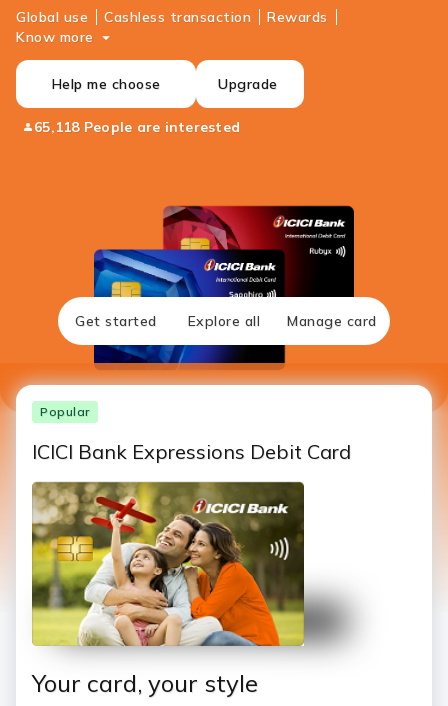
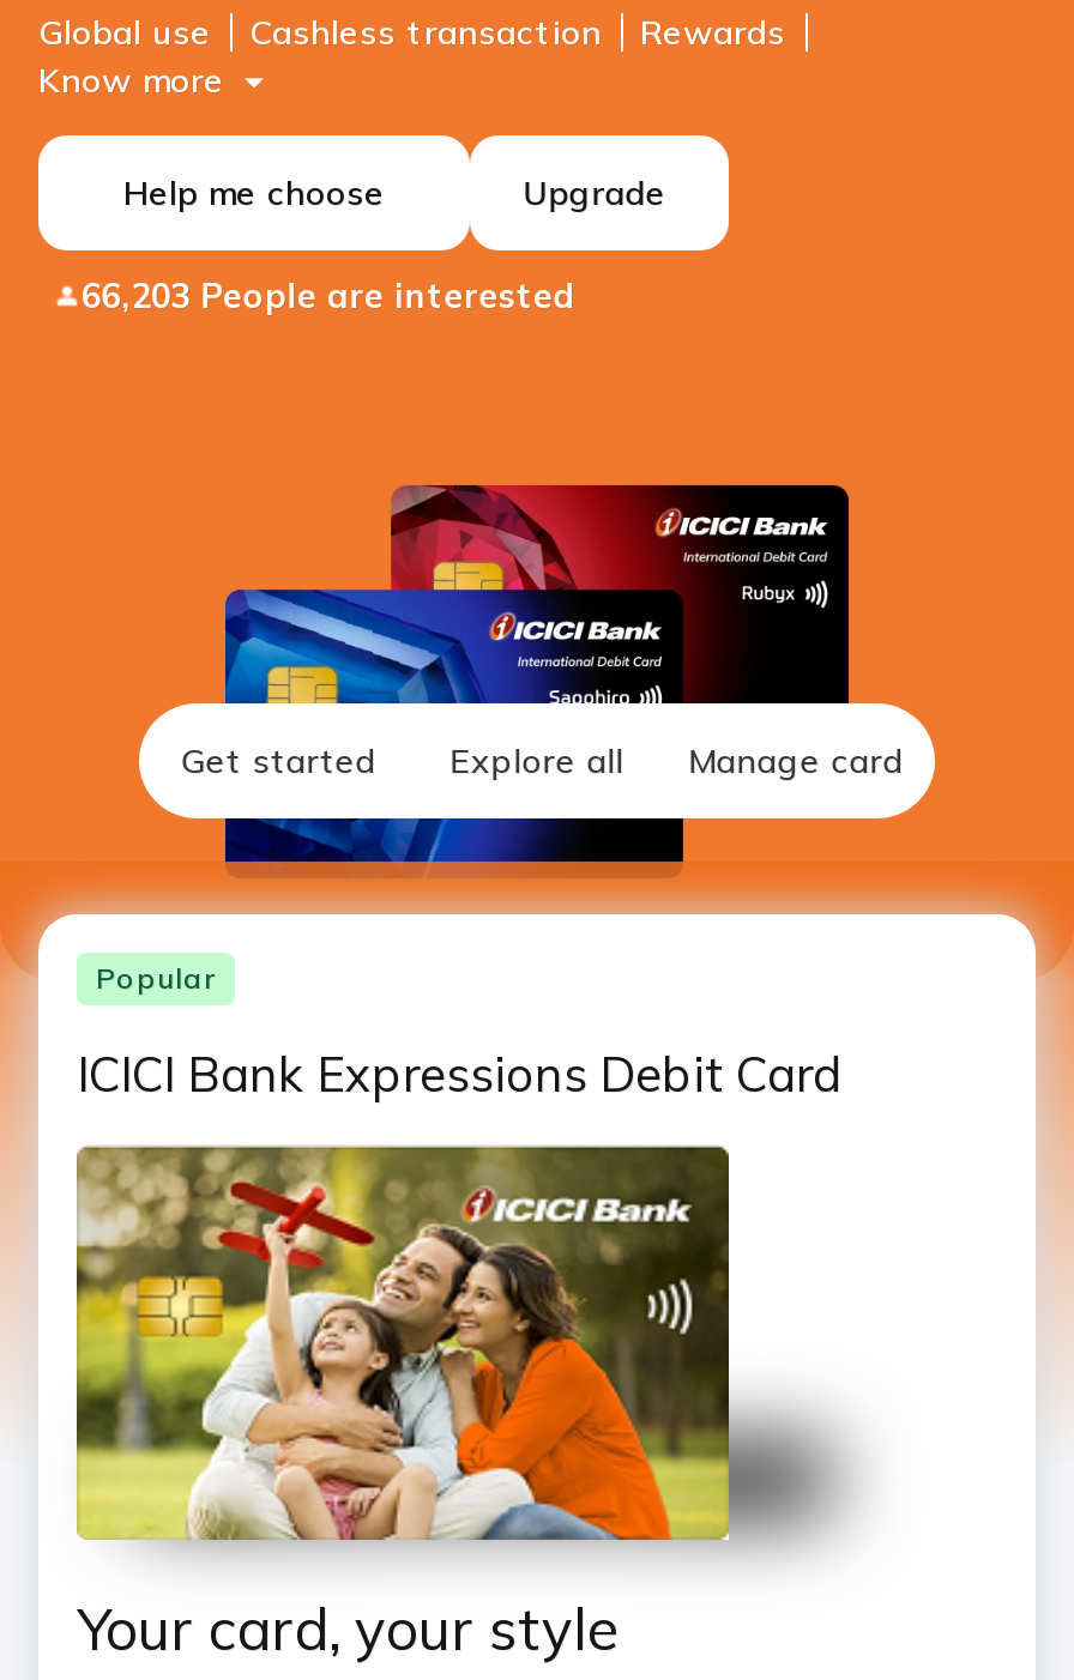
[34,118,240,136] 65,118 People are interested -> [82,274,575,318] 66,203 People are interested

